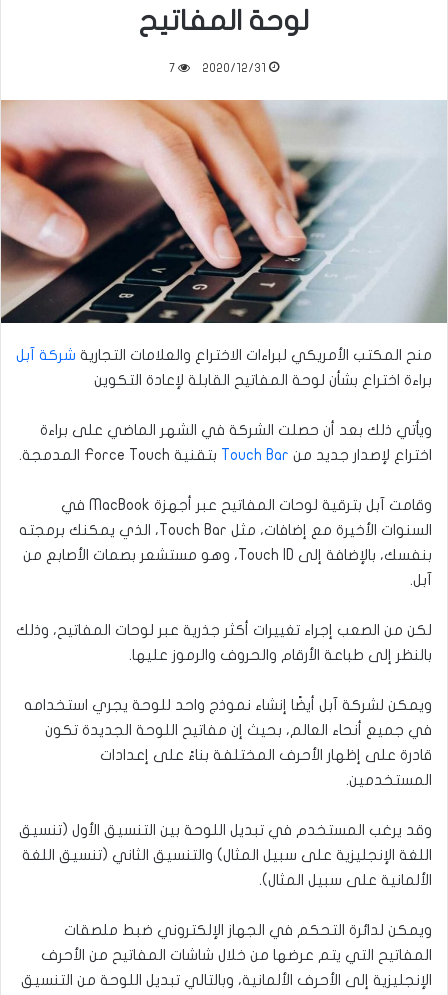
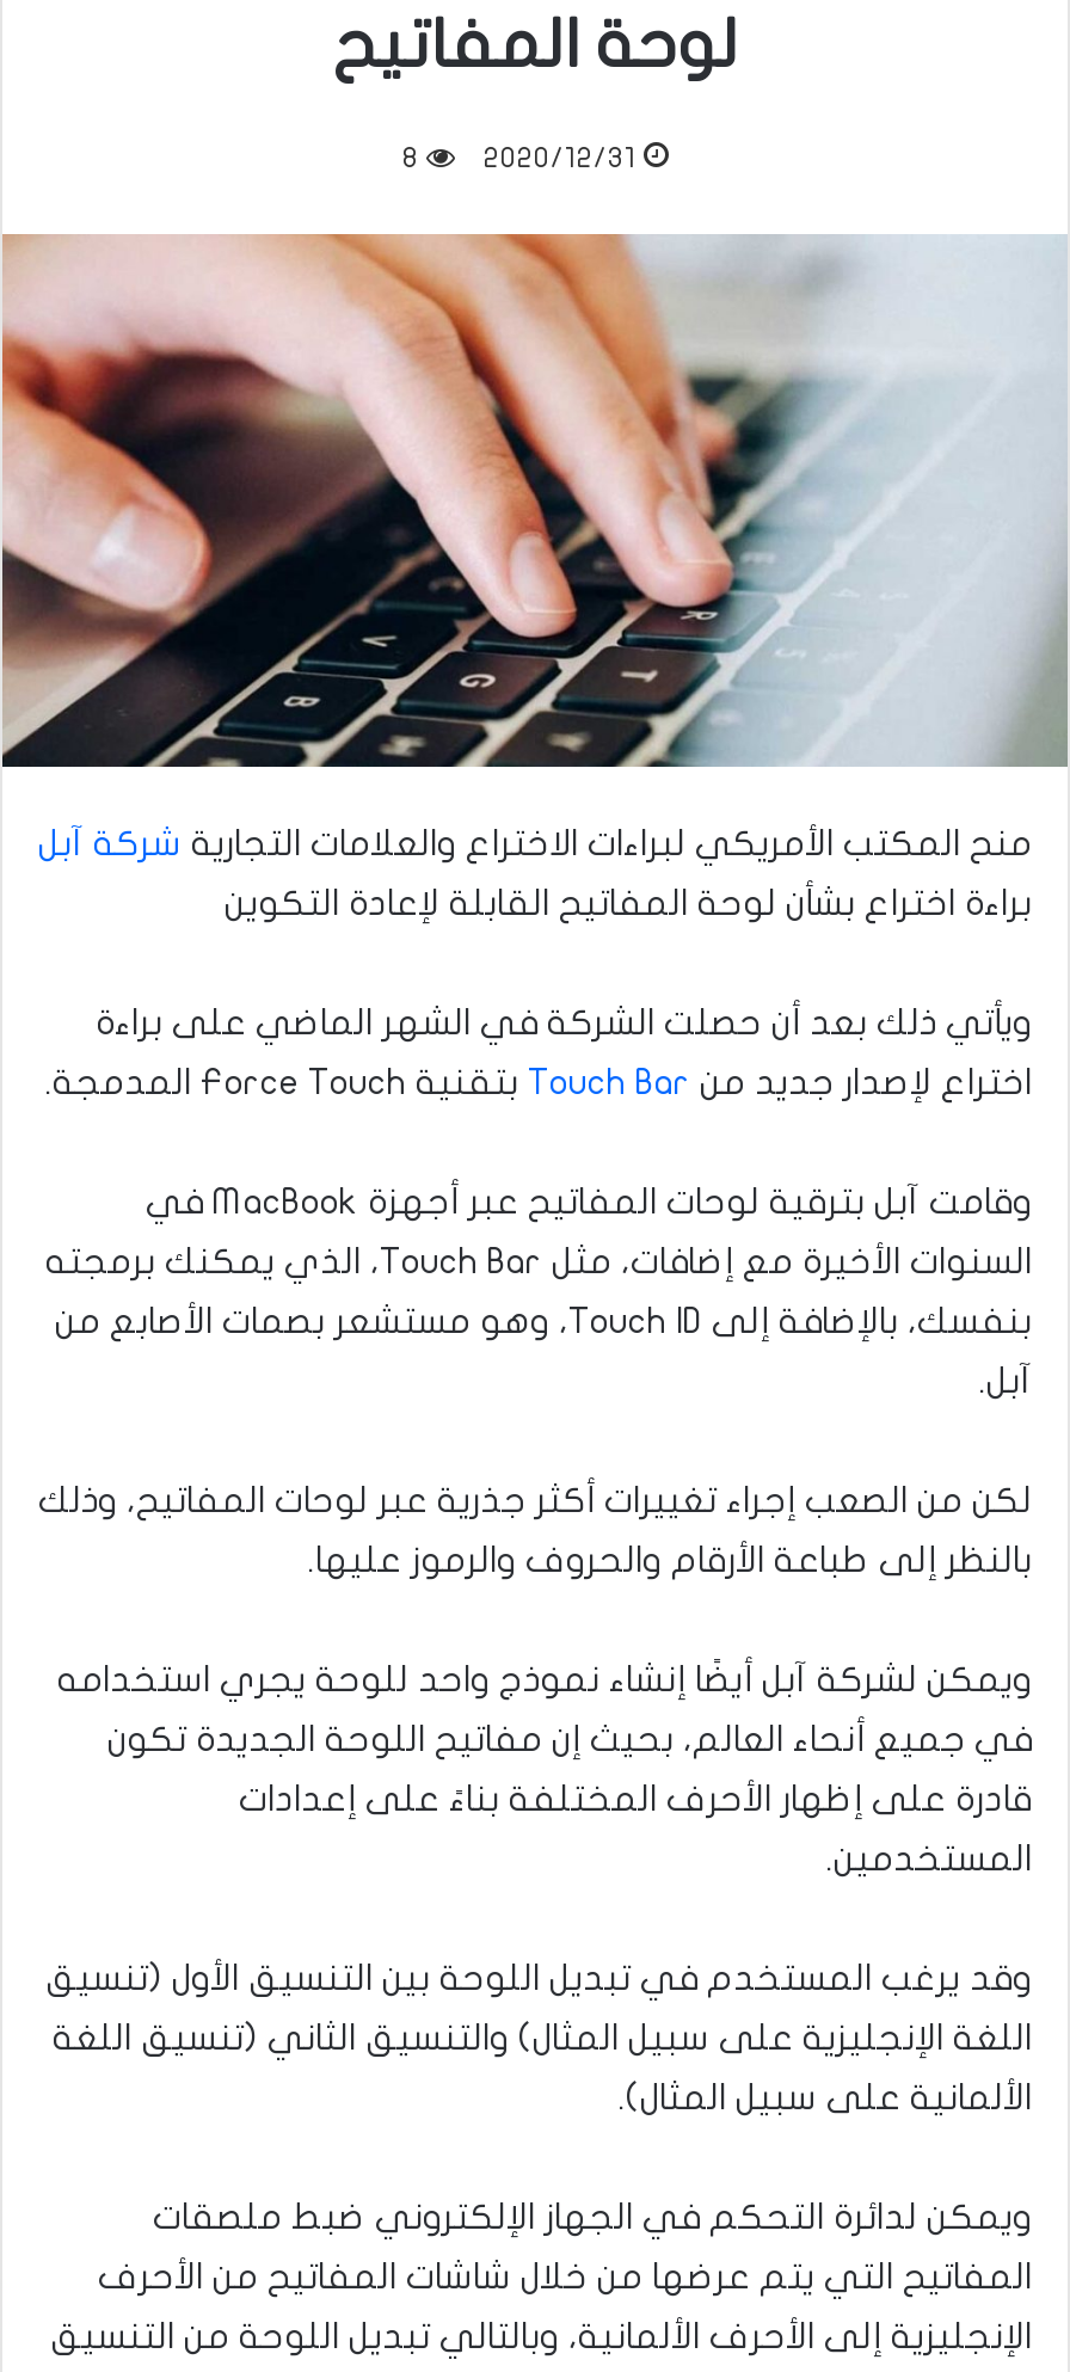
[169,62,175,74] 7 -> [402,143,419,172] 8

